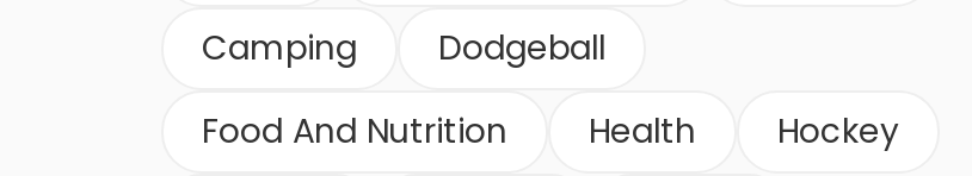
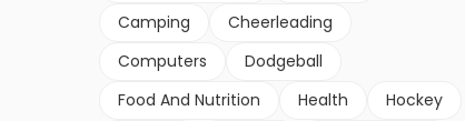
none -> [118,11,333,72] Cheerleading | Computers

